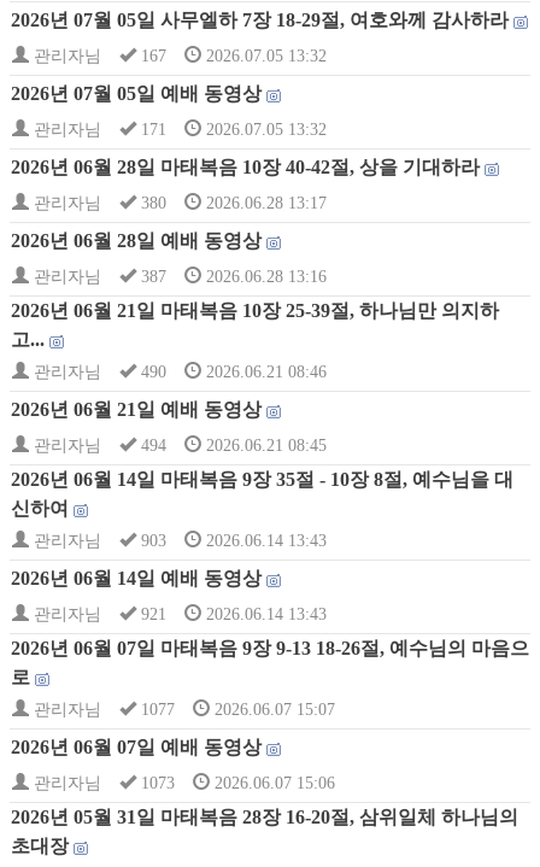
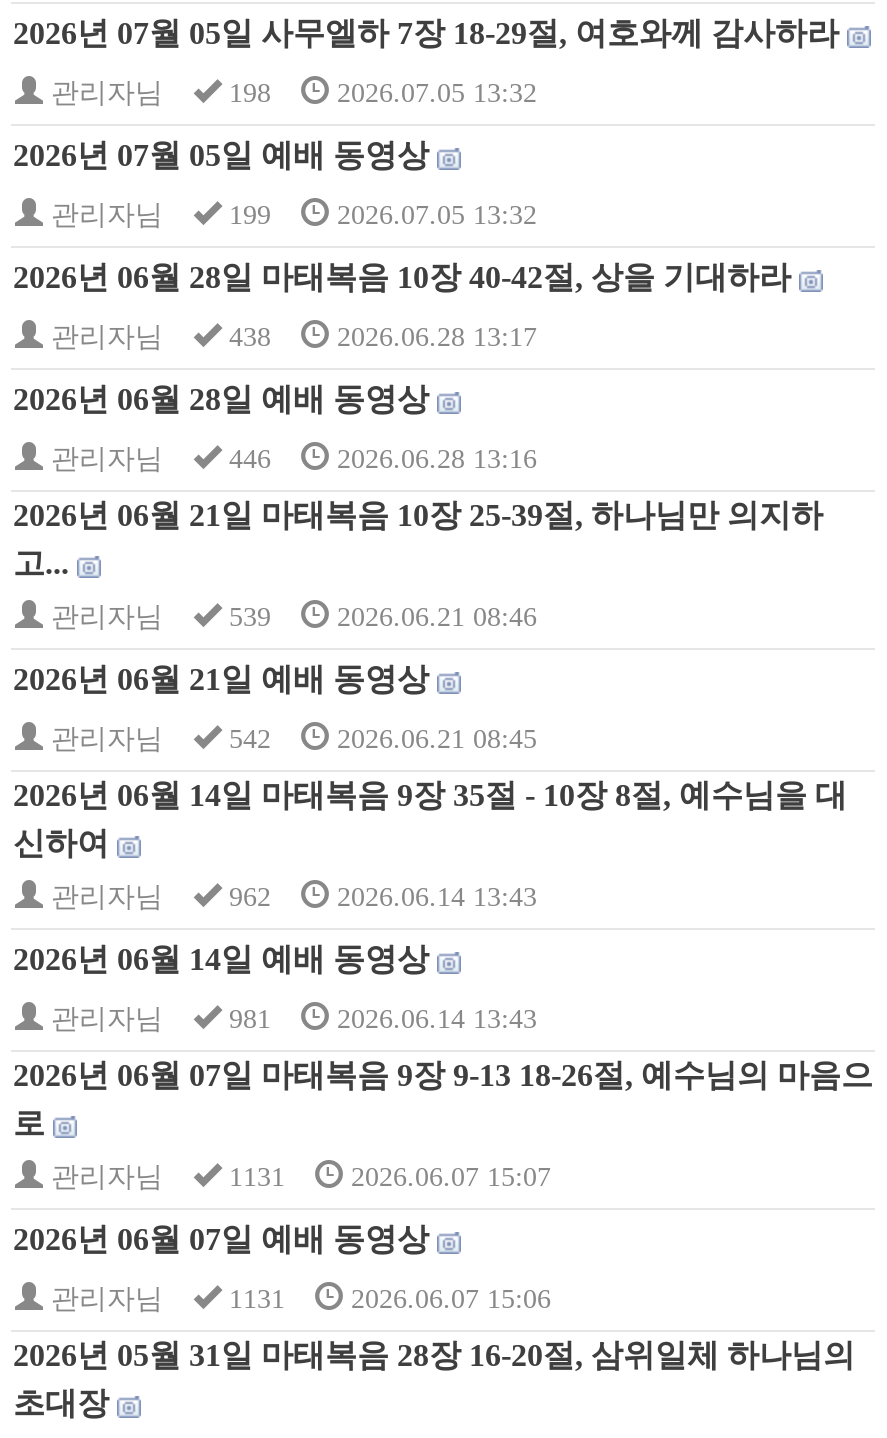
[29,47,327,65] 관리자님 167 2026.07.05 13:32 -> [43,78,537,108] 관리자님 198 2026.07.05 13:32
[29,121,327,139] 관리자님 171 2026.07.05 13:32 -> [43,200,537,230] 관리자님 199 2026.07.05 13:32
[29,194,327,212] 관리자님 380 2026.06.28 13:17 -> [43,322,537,352] 관리자님 438 2026.06.28 13:17
[29,268,327,286] 관리자님 387 2026.06.28 13:16 -> [43,444,537,474] 관리자님 446 2026.06.28 13:16
[29,363,327,381] 관리자님 490 2026.06.21 08:46 -> [43,602,537,632] 관리자님 539 2026.06.21 08:46
[29,437,327,455] 관리자님 494 2026.06.21 08:45 -> [43,724,537,754] 관리자님 542 2026.06.21 08:45
[29,532,327,550] 관리자님 903 2026.06.14 13:43 -> [43,882,537,912] 관리자님 962 2026.06.14 13:43
[29,605,327,624] 관리자님 921 2026.06.14 13:43 -> [43,1004,537,1034] 관리자님 981 2026.06.14 13:43
[29,701,335,719] 관리자님 1077 2026.06.07 15:07 -> [43,1162,551,1192] 관리자님 1131 2026.06.07 15:07
[29,774,335,792] 관리자님 1073 2026.06.07 15:06 -> [43,1284,551,1314] 관리자님 1131 2026.06.07 15:06

